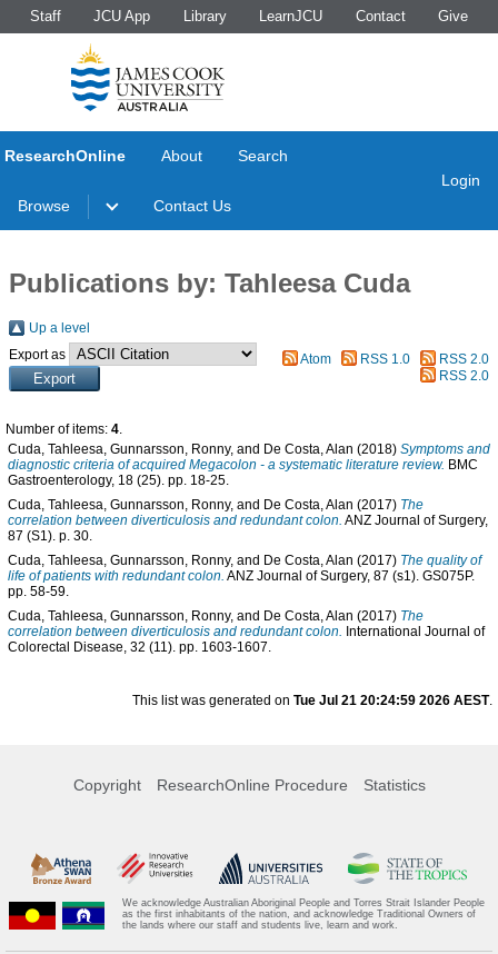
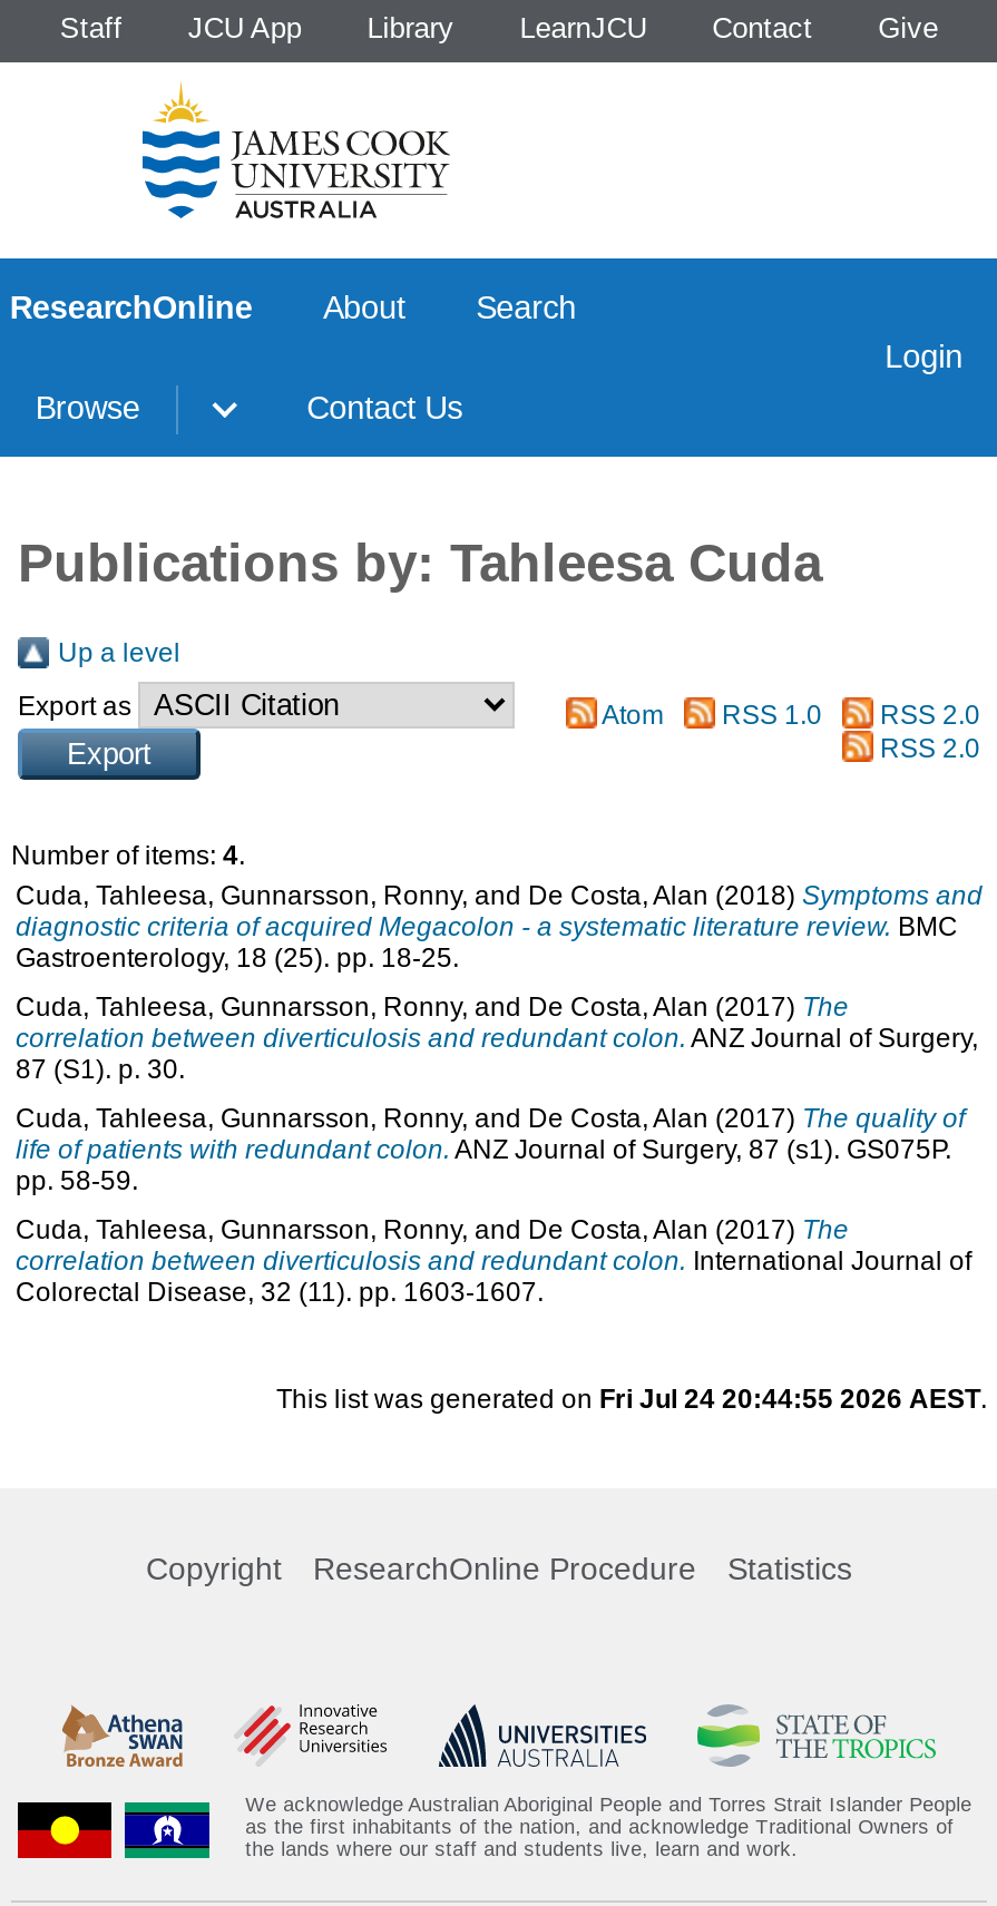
[132,693,492,709] This list was generated on Tue Jul 21 20:24:59 2026 AEST. -> [276,1384,987,1415] This list was generated on Fri Jul 24 20:44:55 2026 AEST.

